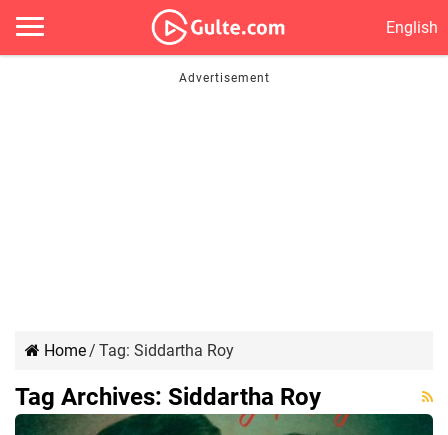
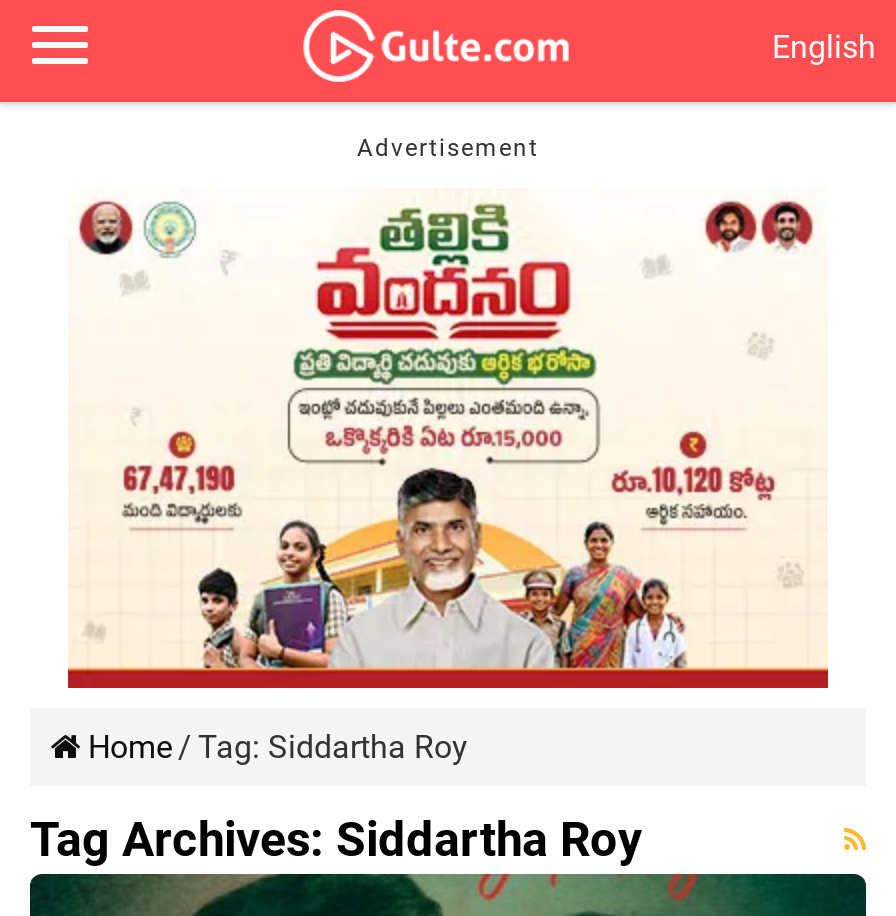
none -> [66,198,830,690] [image]

